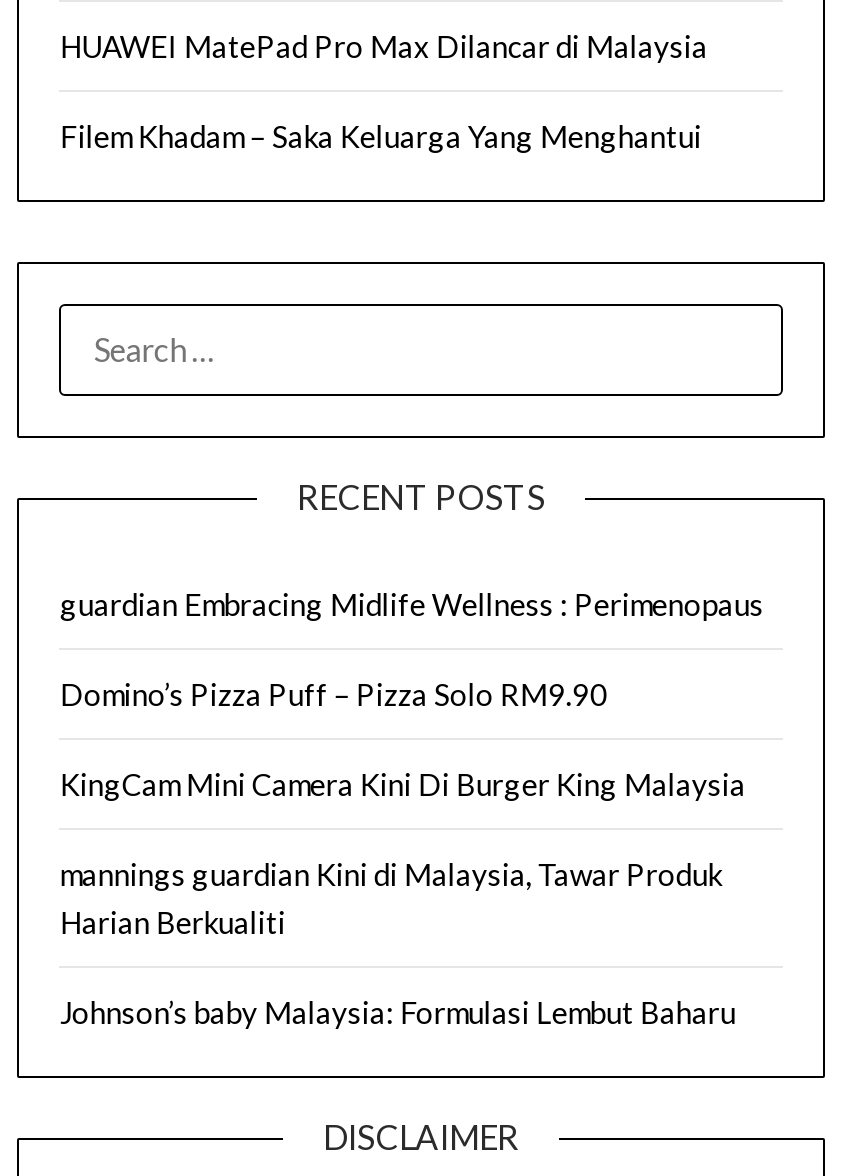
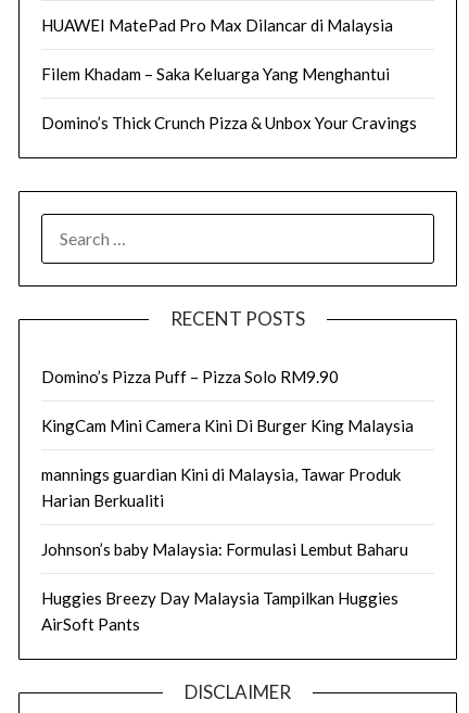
none -> [42,112,417,132] Domino’s Thick Crunch Pizza & Unbox Your Cravings
[60,585,764,621] guardian Embracing Midlife Wellness : Perimenopaus -> none
none -> [42,588,399,633] Huggies Breezy Day Malaysia Tampilkan Huggies | AirSoft Pants

